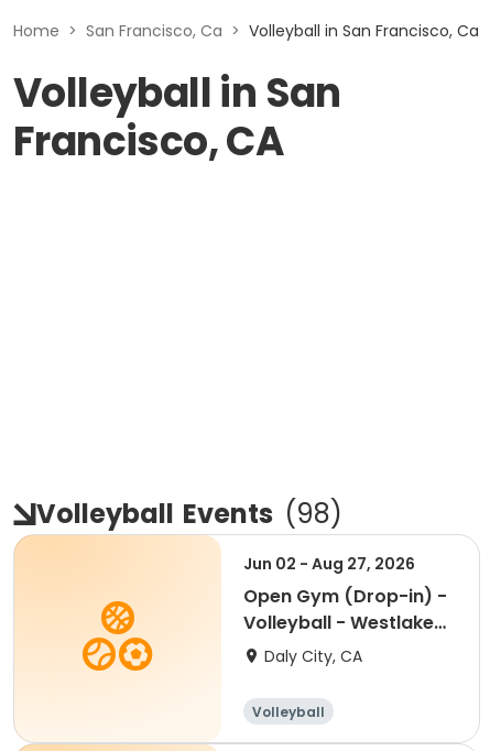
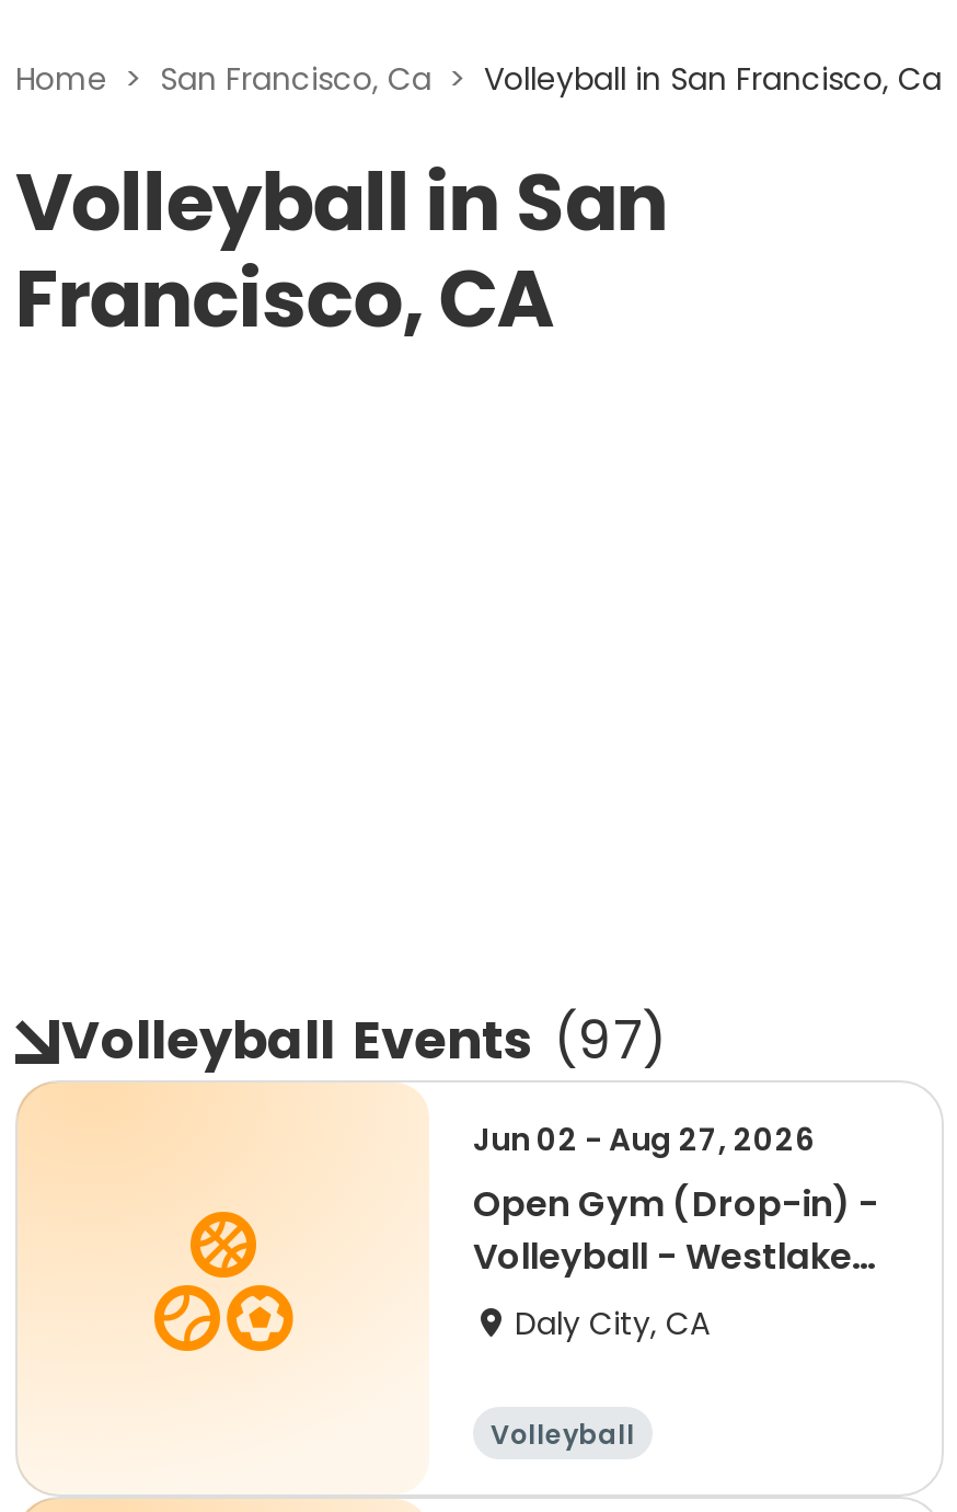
[36,496,342,532] Volleyball Events (98) -> [61,1004,666,1076] Volleyball Events (97)

